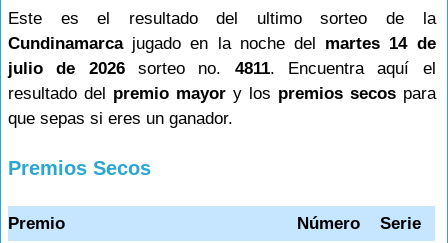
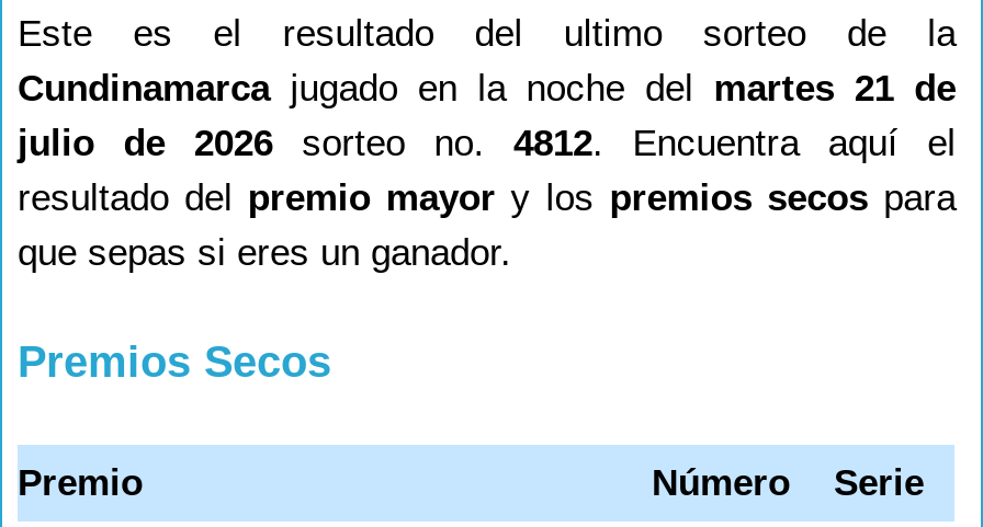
[8,34,436,53] Cundinamarca jugado en la noche del martes 14 de -> [18,68,956,110] Cundinamarca jugado en la noche del martes 21 de
[8,59,436,78] julio de 2026 sorteo no. 4811. Encuentra aquí el -> [18,123,956,164] julio de 2026 sorteo no. 4812. Encuentra aquí el

